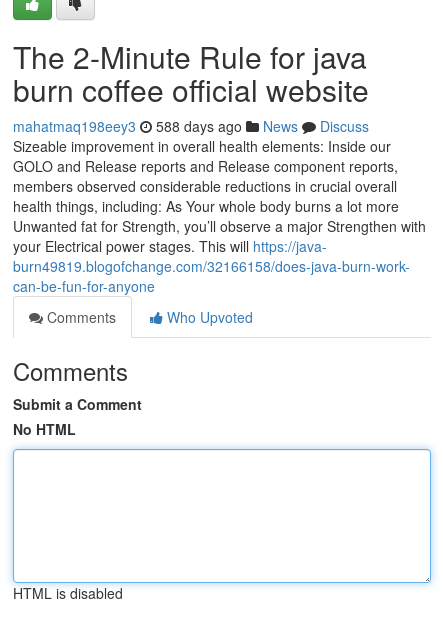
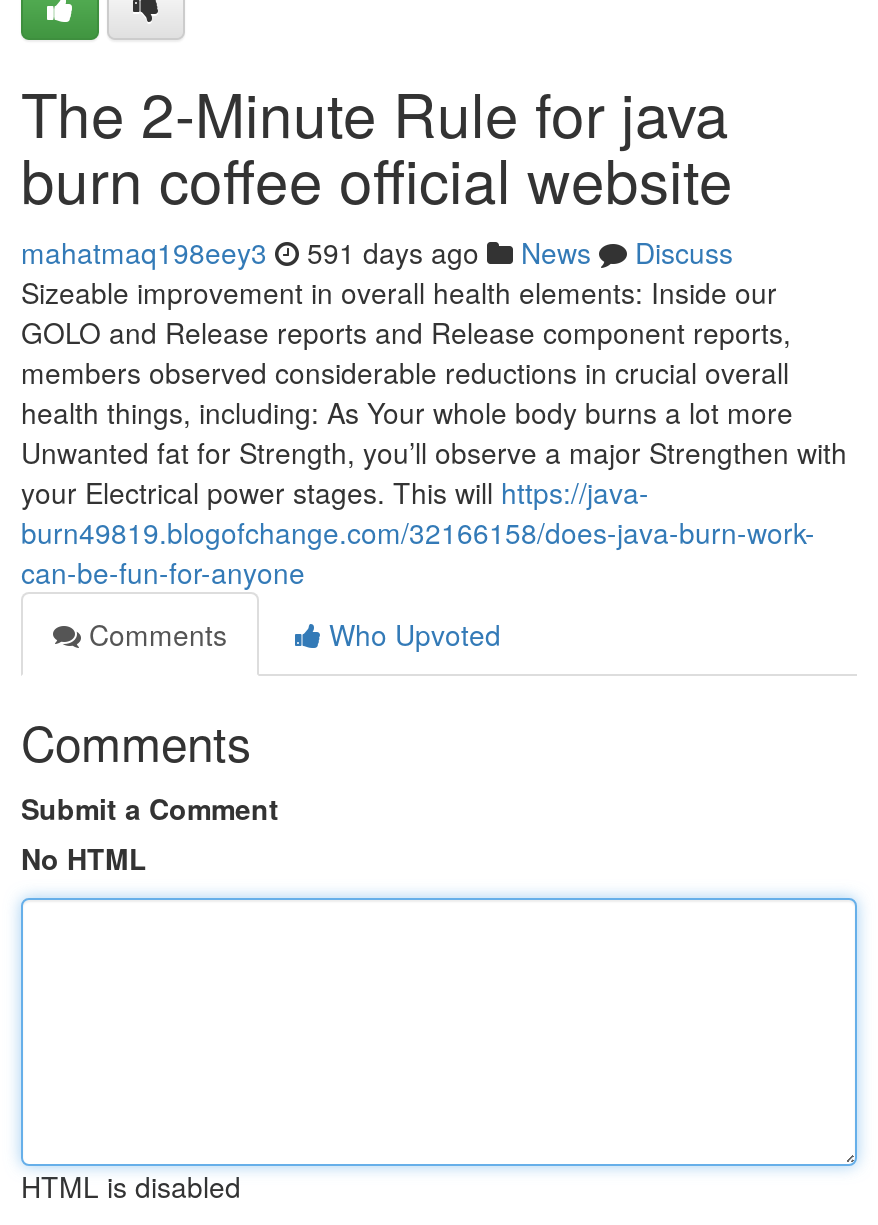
[13,116,369,136] mahatmaq198eey3 588 days ago News Discuss -> [21,232,733,272] mahatmaq198eey3 591 days ago News Discuss

